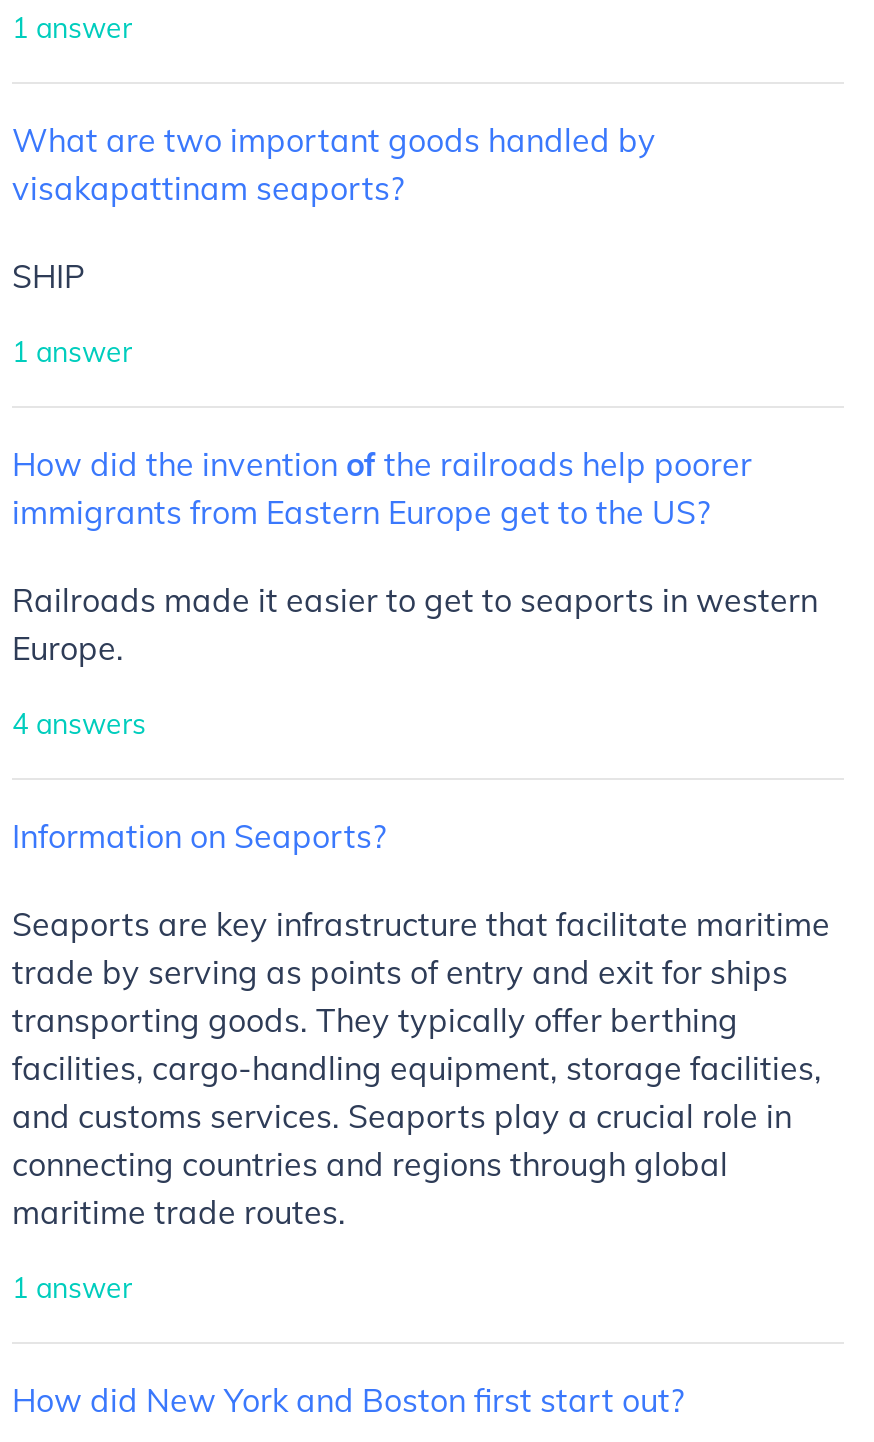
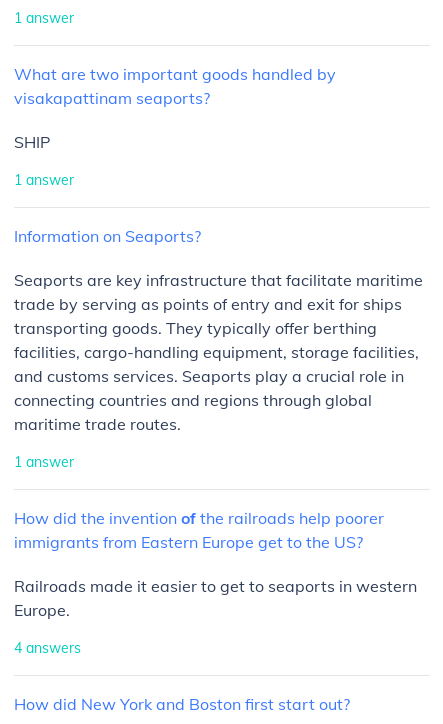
moved [12,444,818,742] -> [14,508,417,657]: How did the invention of the railroads help poorer | immigrants from Eastern Europe get to the US? | Railroads made it easier to get to seaports in western | Europe. | 4 answers
moved [12,816,830,1306] -> [14,226,423,471]: Information on Seaports? | Seaports are key infrastructure that facilitate maritime | trade by serving as points of entry and exit for ships | ... | maritime trade routes. | 1 answer

